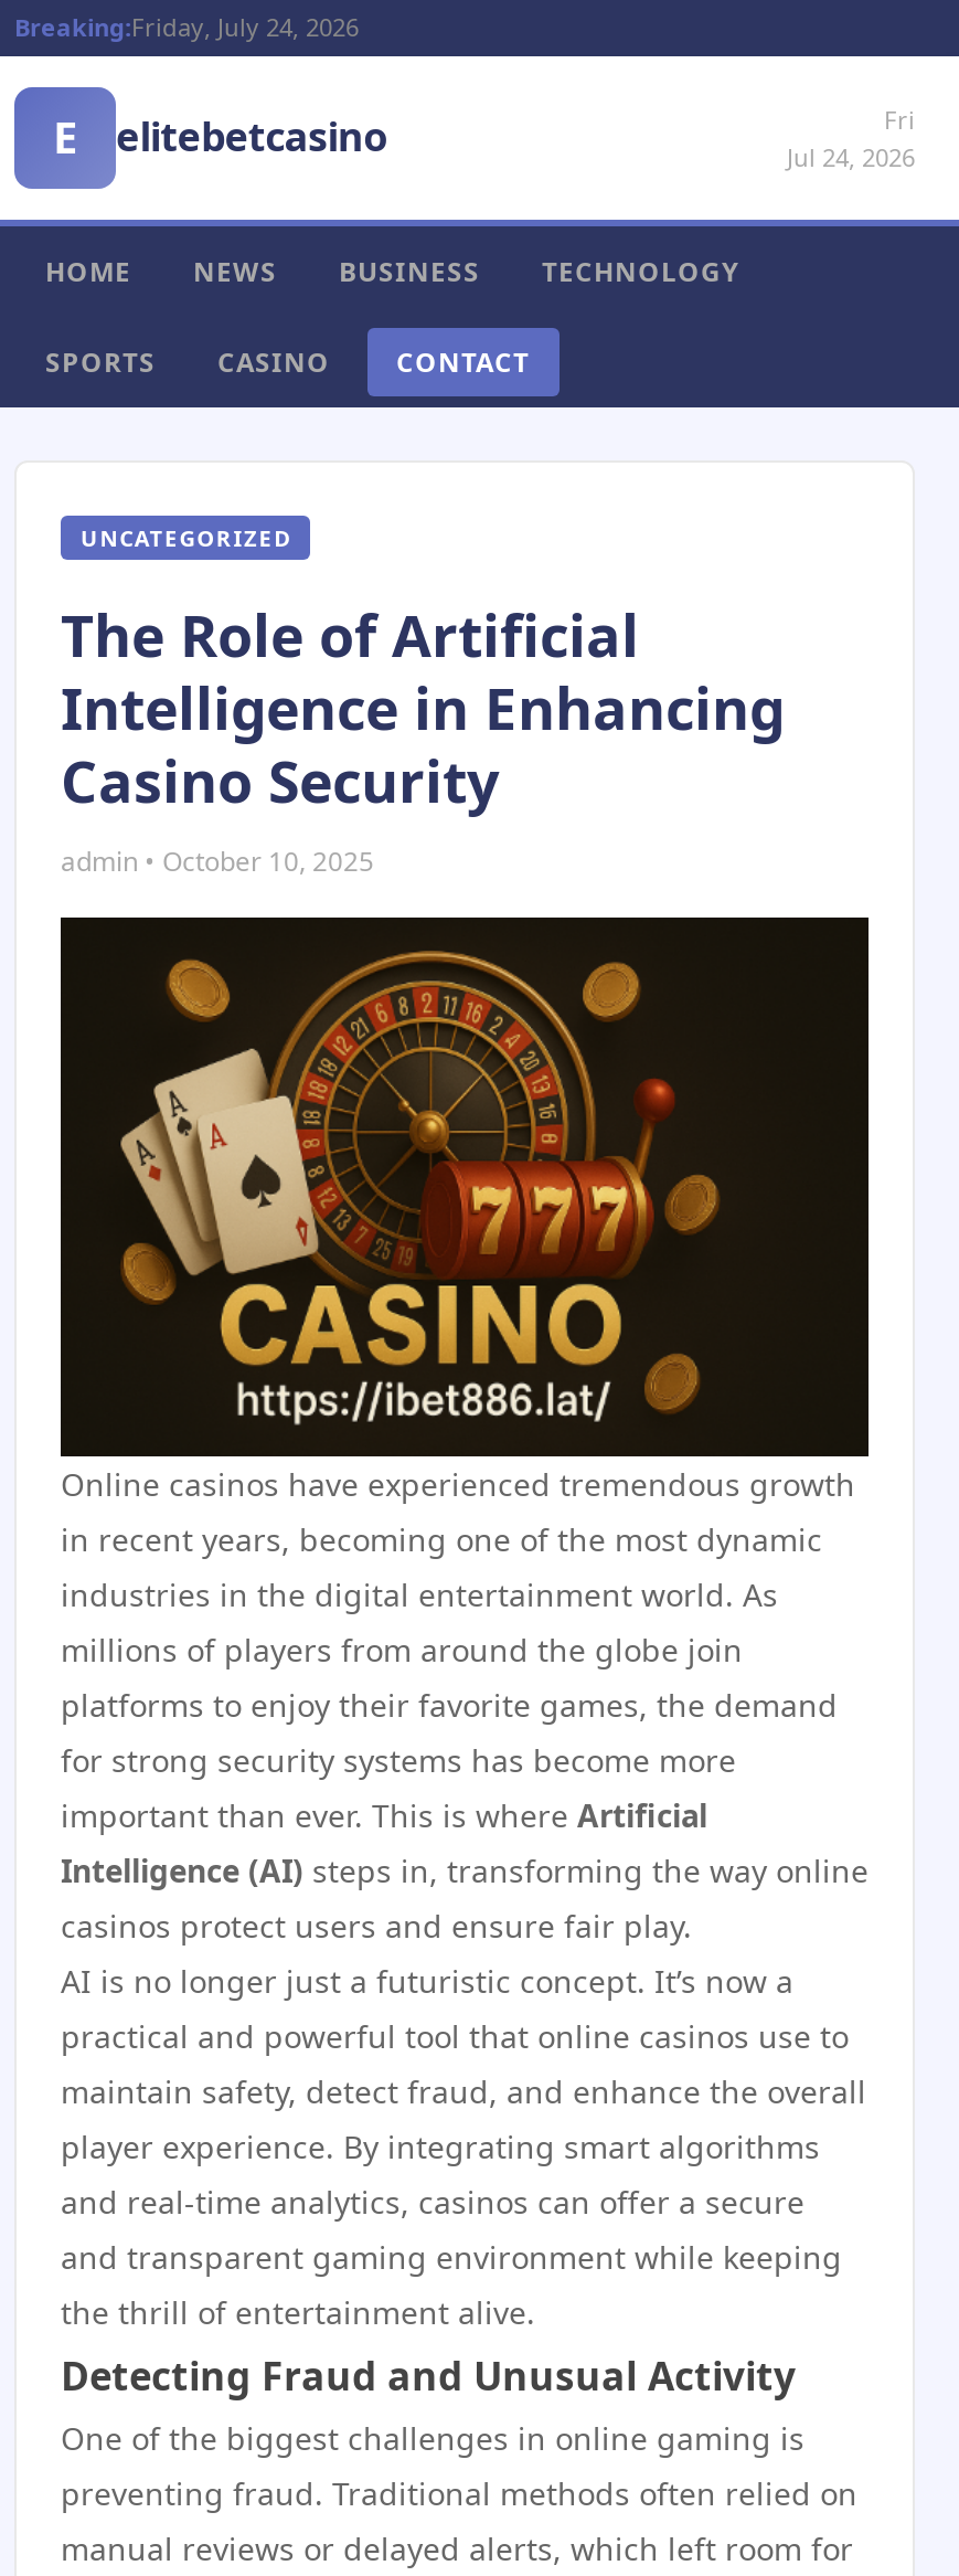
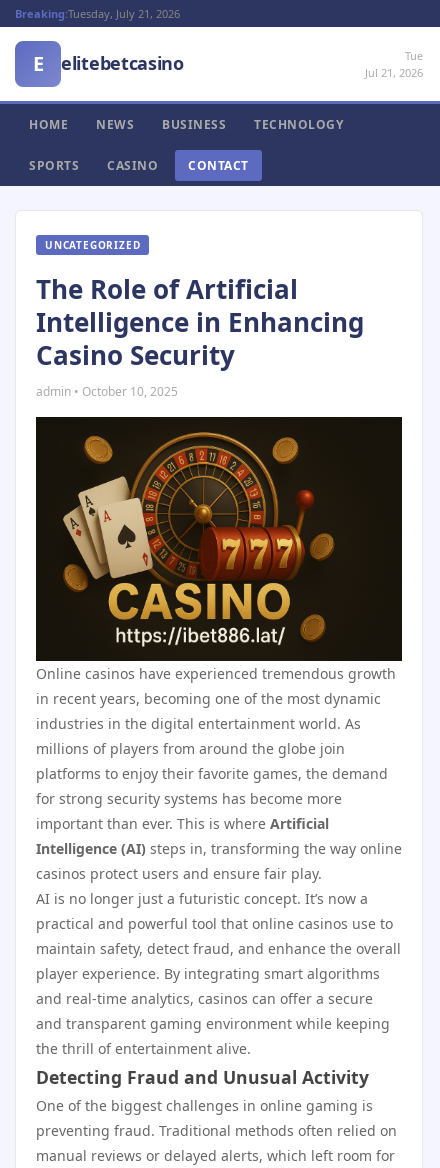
[14,10,359,43] Breaking:Friday, July 24, 2026 -> [15,6,180,21] Breaking:Tuesday, July 21, 2026
[787,103,915,173] Fri | Jul 24, 2026 -> [365,48,423,80] Tue | Jul 21, 2026

